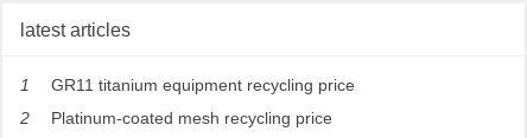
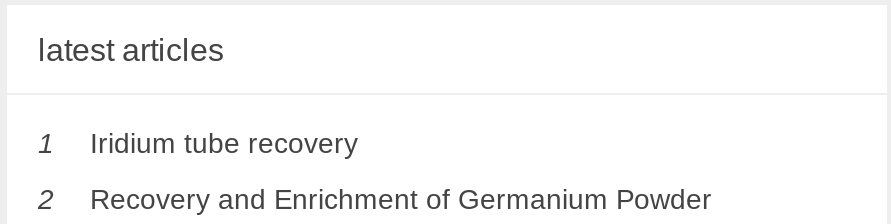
[52,75,355,94] GR11 titanium equipment recycling price -> [90,127,358,159] Iridium tube recovery
[52,109,333,127] Platinum-coated mesh recycling price -> [90,183,712,215] Recovery and Enrichment of Germanium Powder

